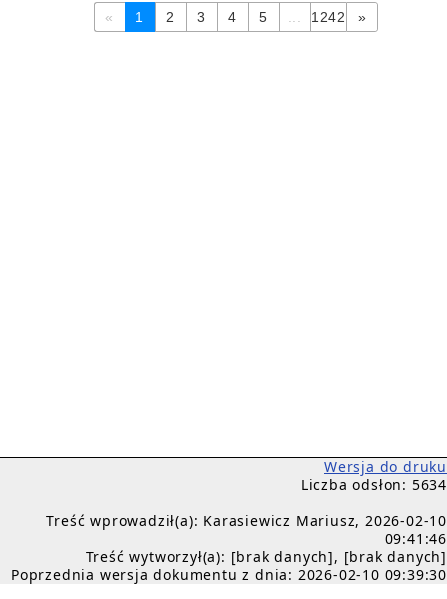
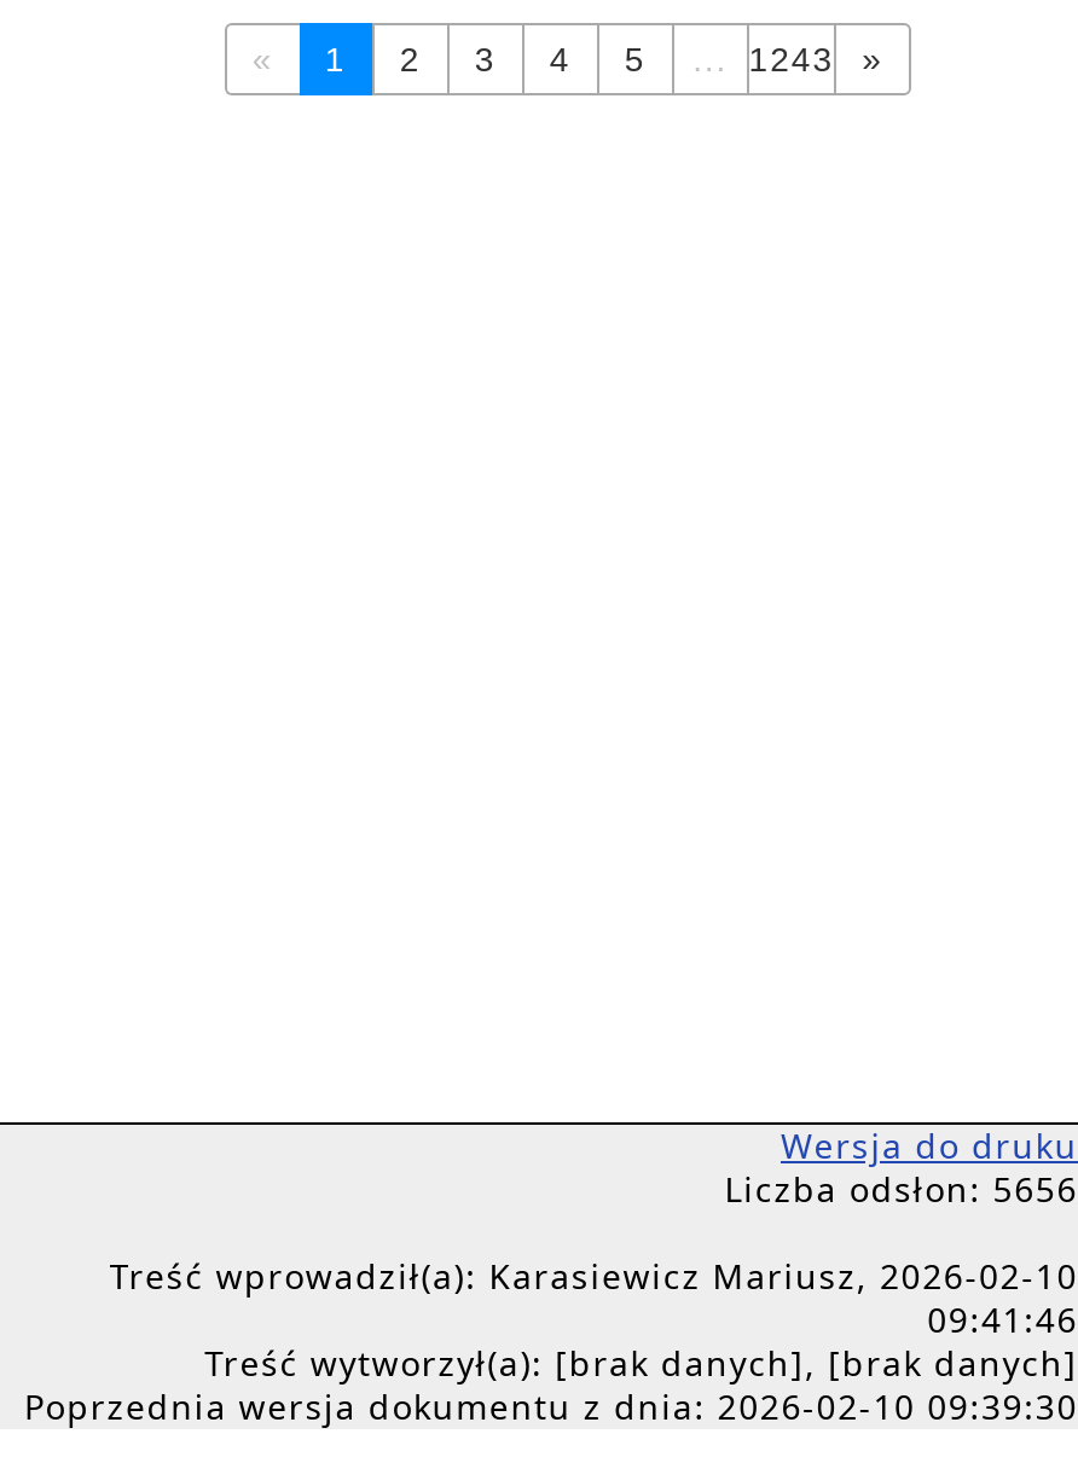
[288,9,346,25] ... 1242 -> [693,40,834,79] ... 1243
[301,475,447,494] Liczba odsłon: 5634 -> [725,1166,1078,1212] Liczba odsłon: 5656

